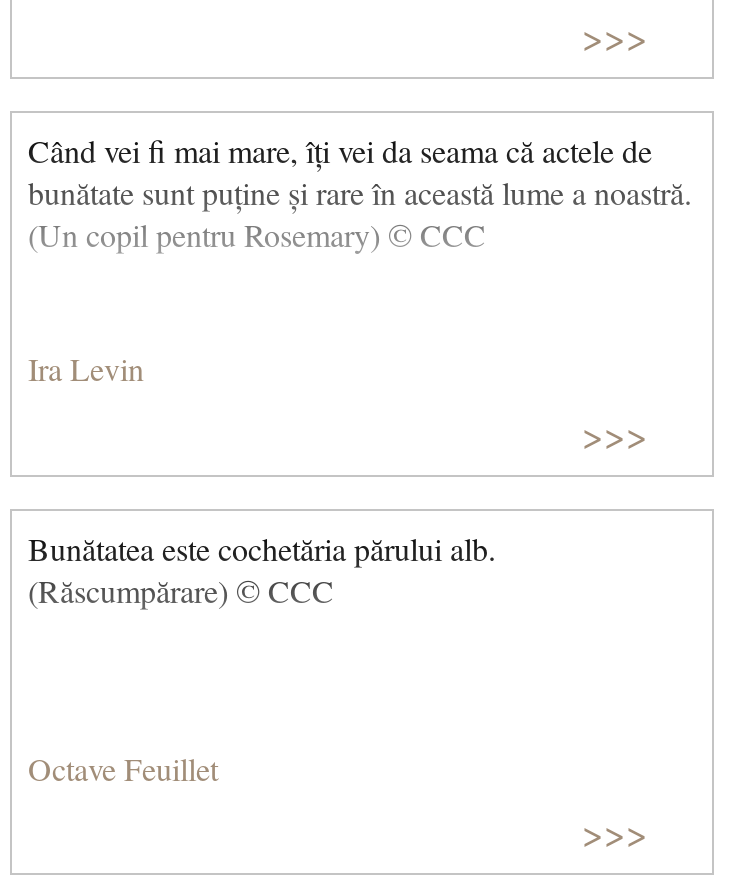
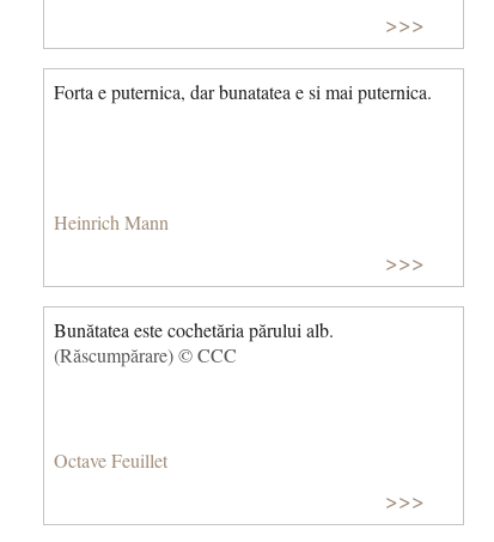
[28,128,692,254] Când vei fi mai mare, îți vei da seama că actele de | bunătate sunt puține și rare în această lume a noastră. | (Un copil pentru Rosemary) © CCC -> [54,78,432,103] Forta e puternica, dar bunatatea e si mai puternica.
[28,347,144,389] Ira Levin -> [54,210,169,235] Heinrich Mann

